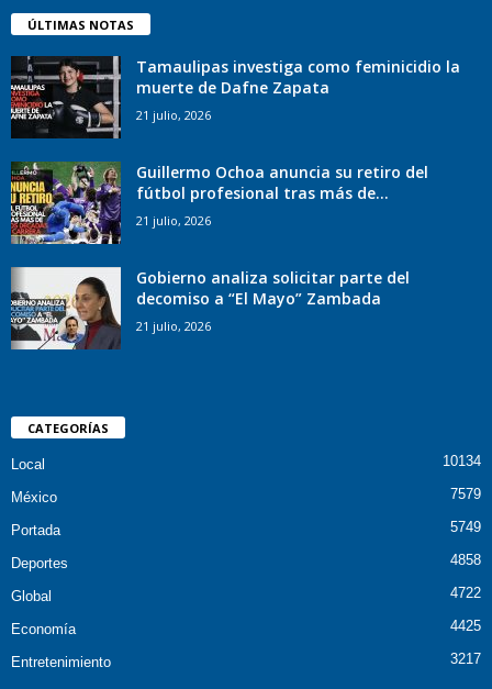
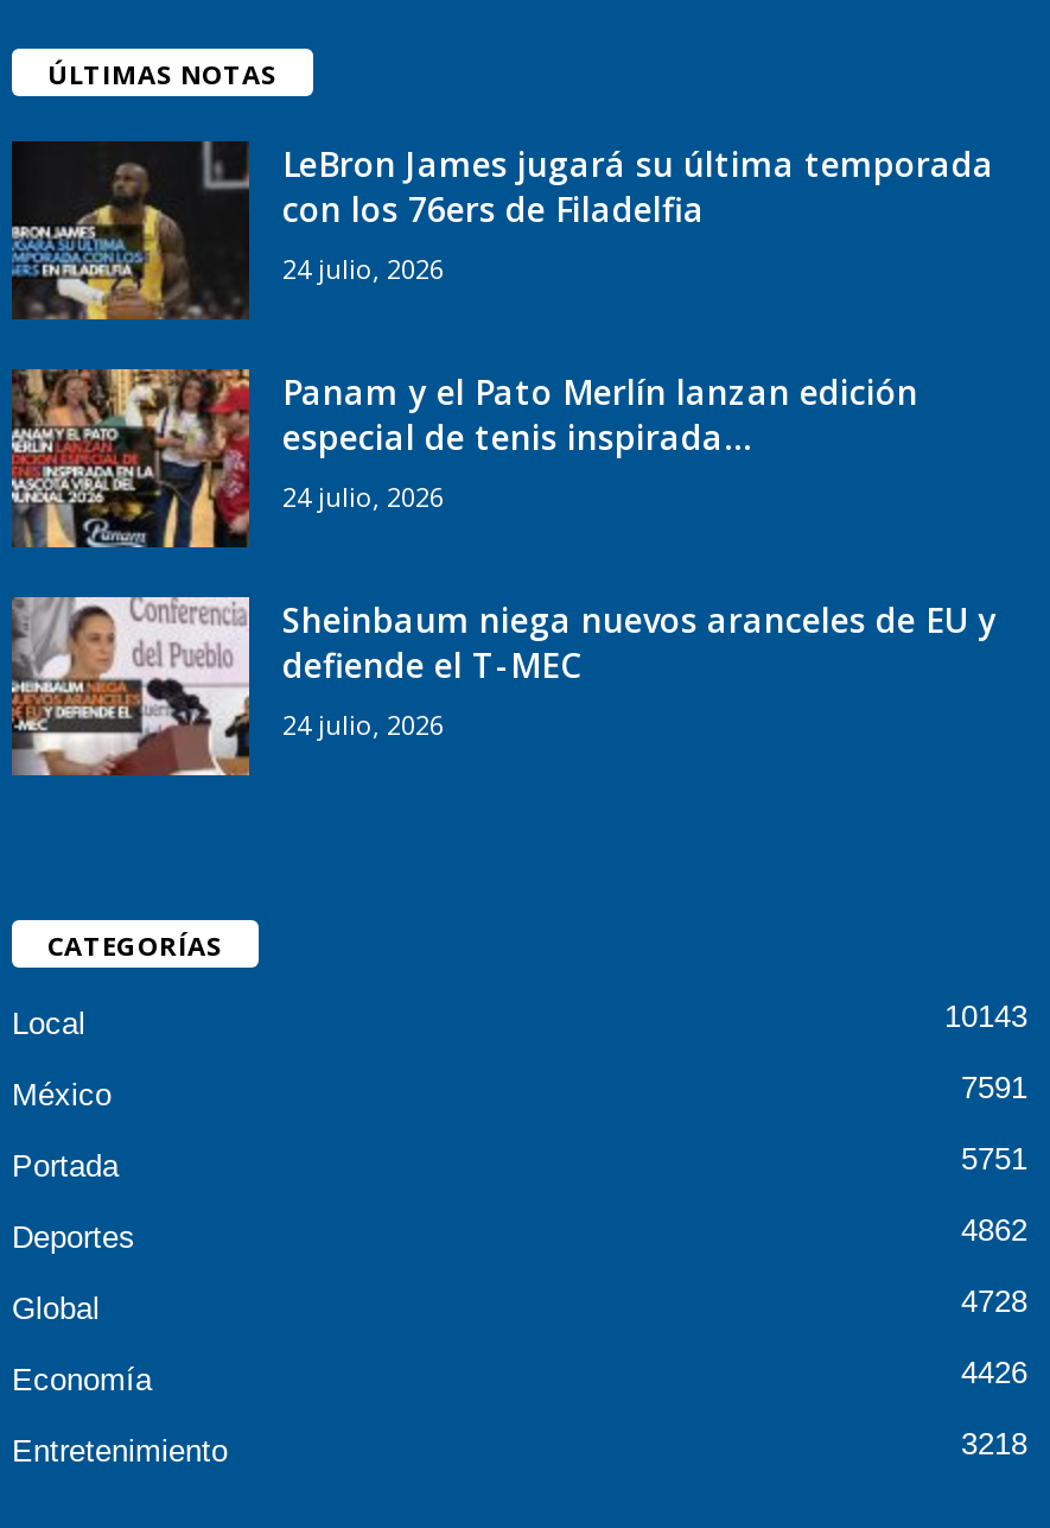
[10,55,460,140] [image] | Tamaulipas investiga como feminicidio la | muerte de Dafne Zapata | 21 julio, 2026 -> [9,139,994,322] [image] | LeBron James jugará su última temporada | con los 76ers de Filadelfia | 24 julio, 2026
[10,160,428,245] [image] | Guillermo Ochoa anuncia su retiro del | fútbol profesional tras más de... | 21 julio, 2026 -> [9,367,918,550] [image] | Panam y el Pato Merlín lanzan edición | especial de tenis inspirada... | 24 julio, 2026
[10,267,410,351] [image] | Gobierno analiza solicitar parte del | decomiso a “El Mayo” Zambada | 21 julio, 2026 -> [12,596,997,778] [image] | Sheinbaum niega nuevos aranceles de EU y | defiende el T-MEC | 24 julio, 2026
[443,452,481,469] 10134 -> [944,997,1027,1033] 10143
[450,485,481,502] 7579 -> [961,1069,1027,1104] 7591
[450,518,481,535] 5749 -> [961,1140,1027,1175] 5751
[450,551,481,568] 4858 -> [961,1211,1027,1247] 4862
[450,584,481,601] 4722 -> [961,1282,1027,1318] 4728
[450,617,481,634] 4425 -> [961,1353,1027,1389] 4426
[450,650,481,666] 3217 -> [961,1425,1027,1460] 3218

